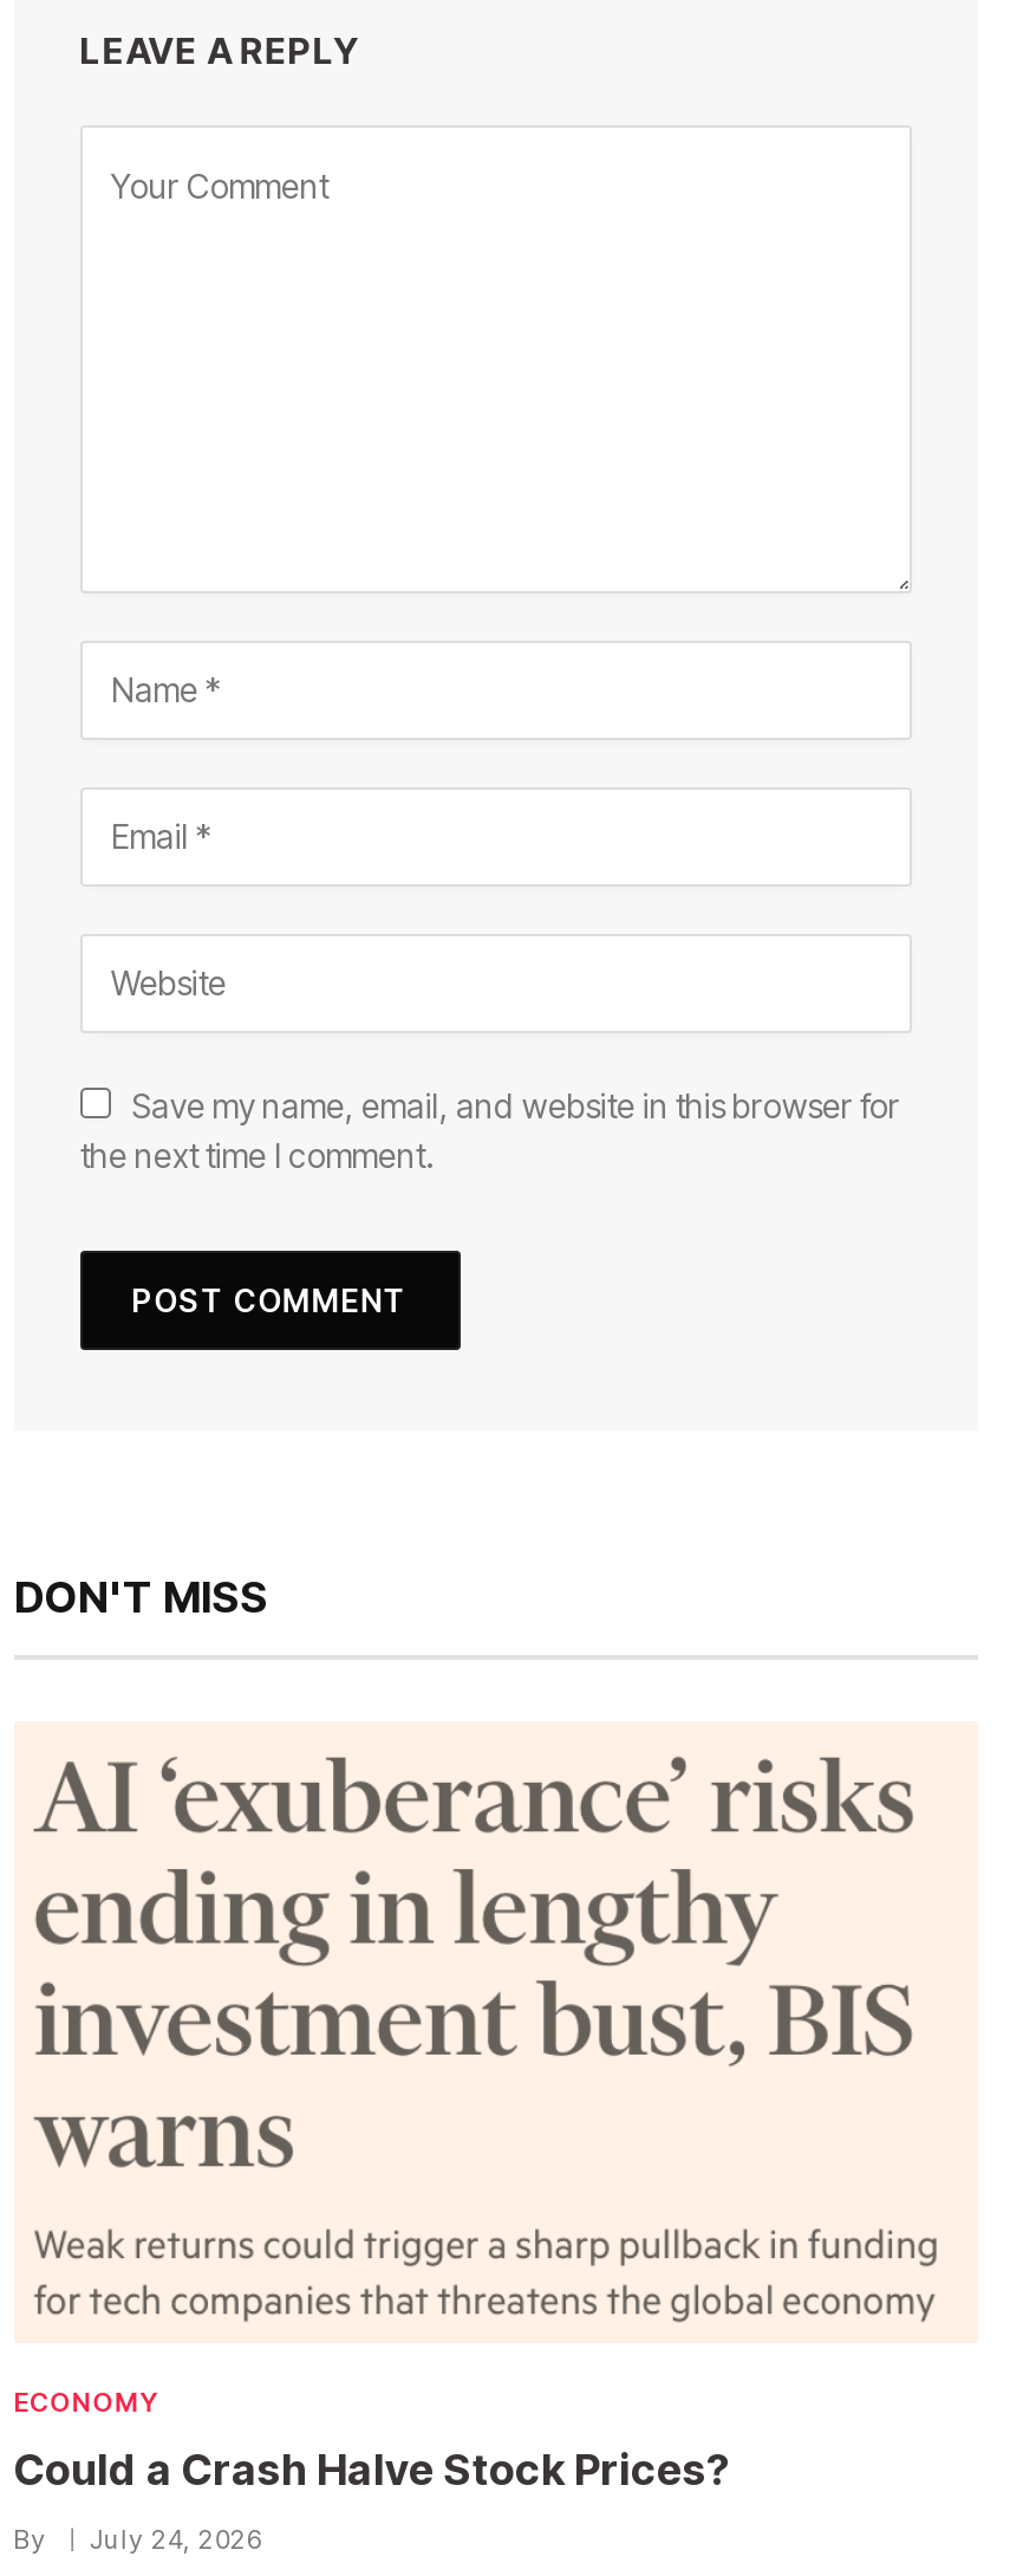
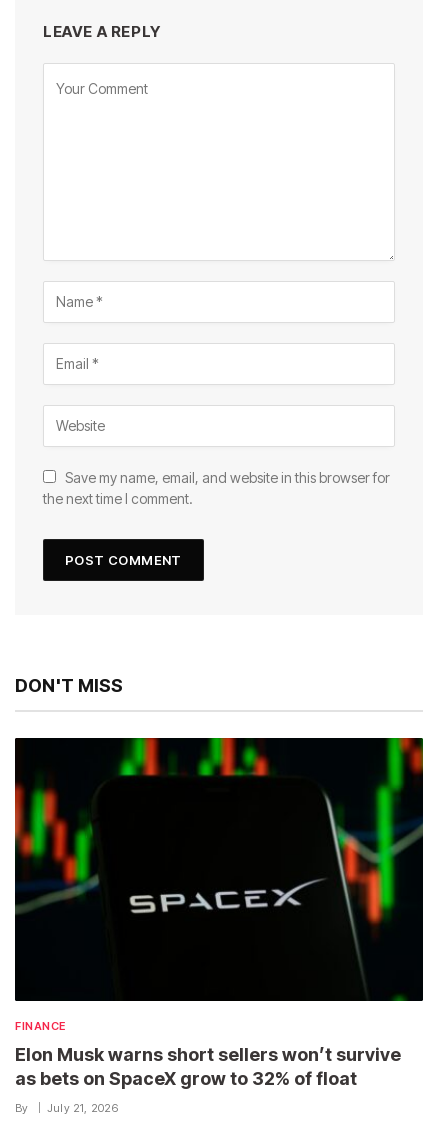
[14,1721,978,2419] [image] | ECONOMY -> [14,737,424,1033] [image] | FINANCE
[14,2445,730,2494] Could a Crash Halve Stock Prices? -> [15,1044,401,1089] Elon Musk warns short sellers won’t survive | as bets on SpaceX grow to 32% of float
[14,2523,262,2556] By July 24, 2026 -> [15,1101,118,1115] By July 21, 2026

